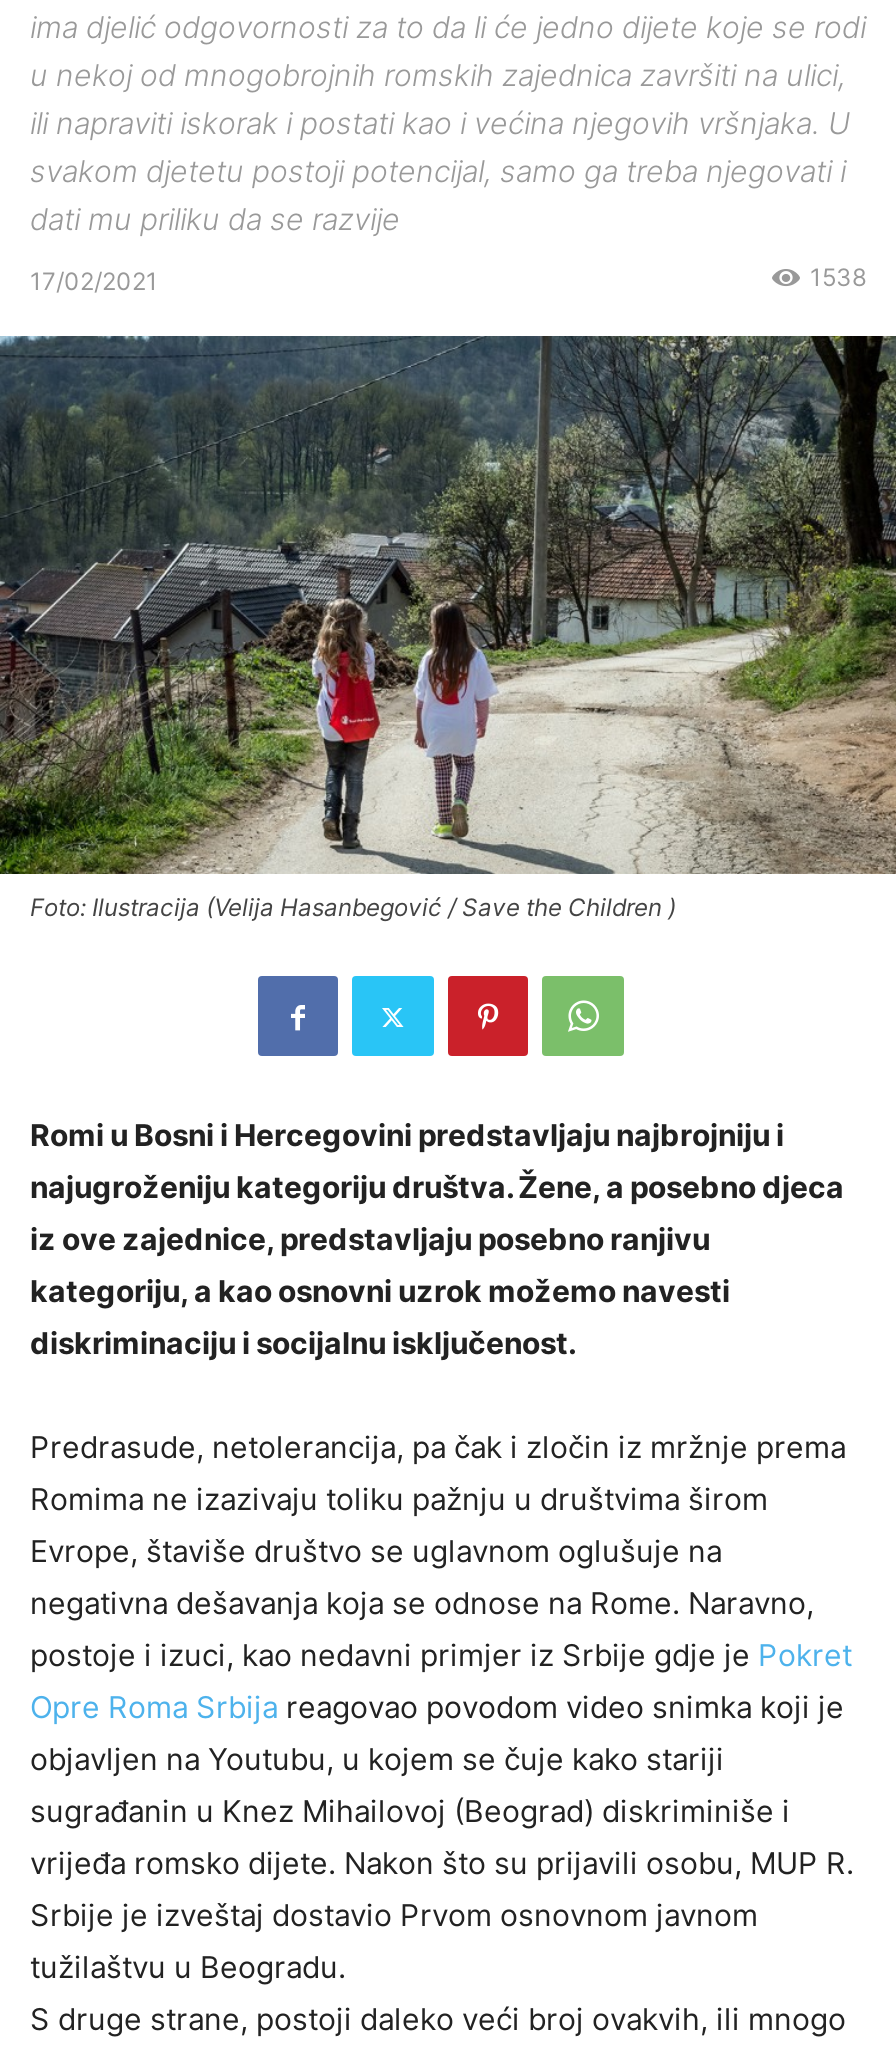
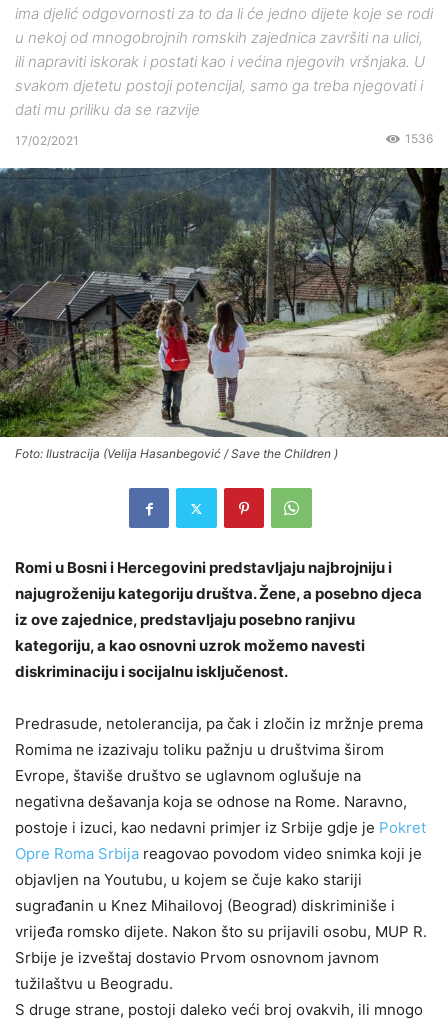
[810,262,866,292] 1538 -> [405,131,433,146] 1536

